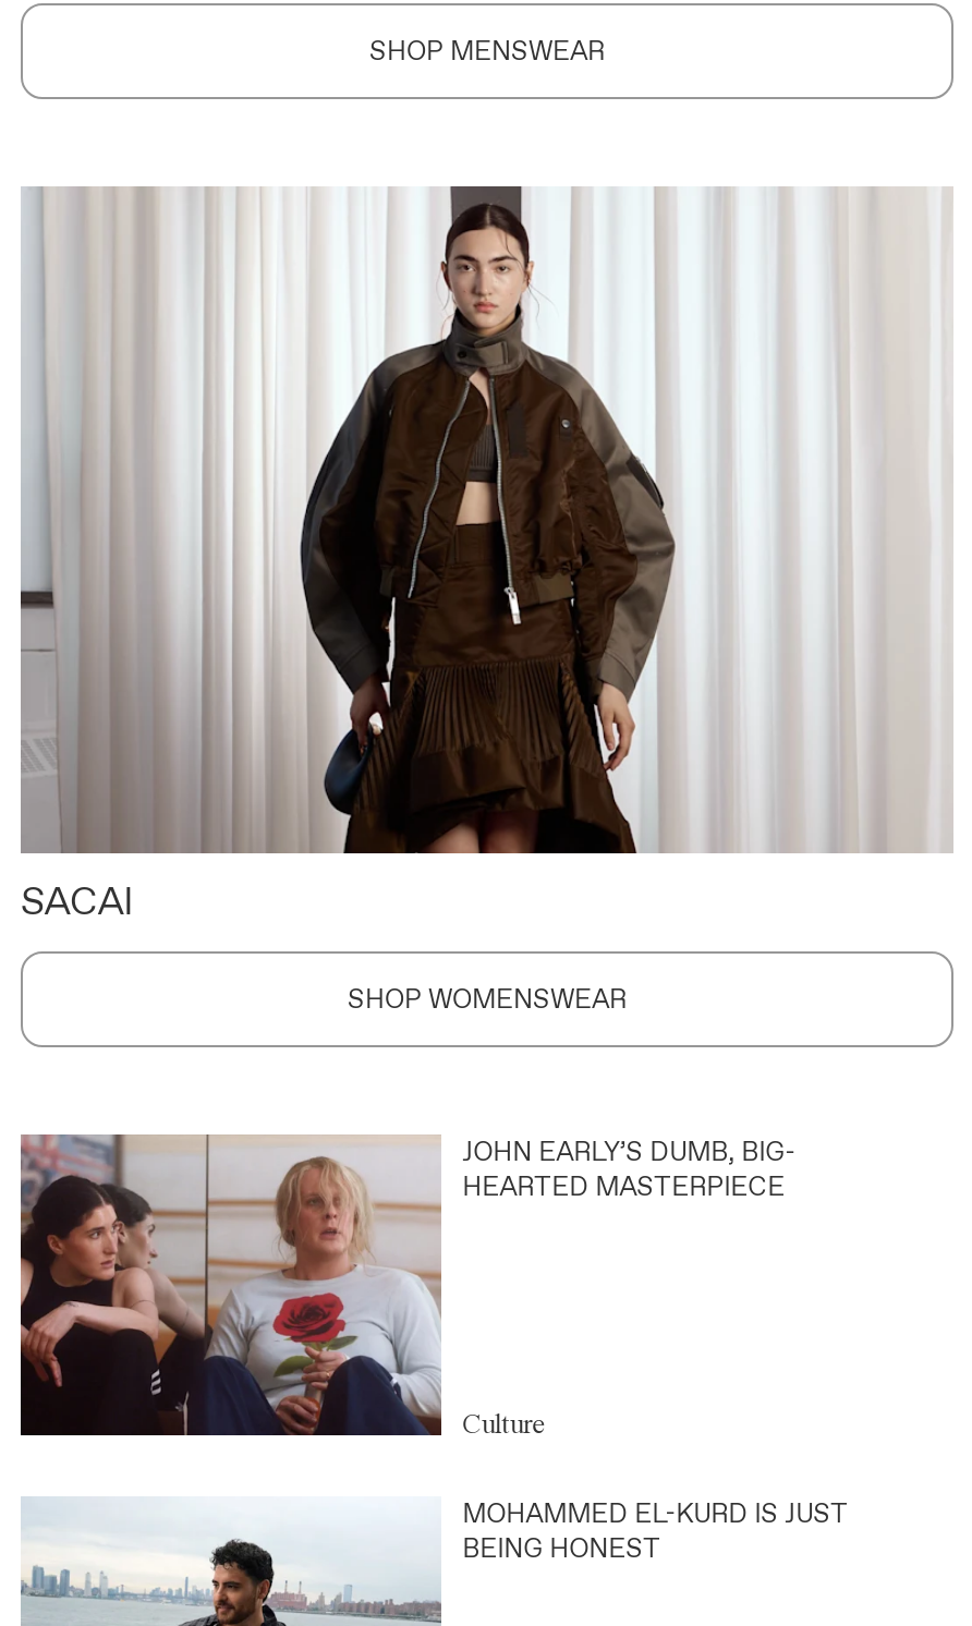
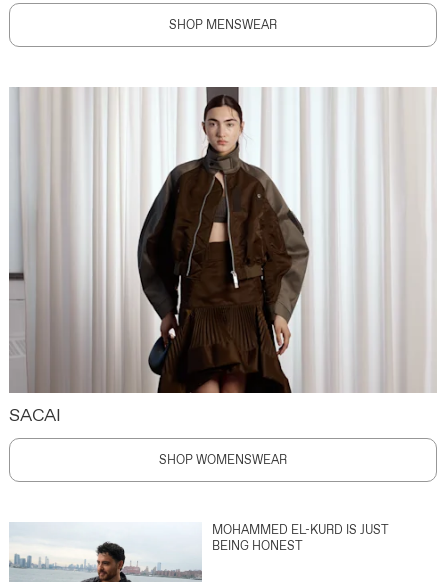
[21,1132,796,1437] [image] | JOHN EARLY’S DUMB, BIG- | HEARTED MASTERPIECE -> none
[462,1407,547,1440] Culture -> none

